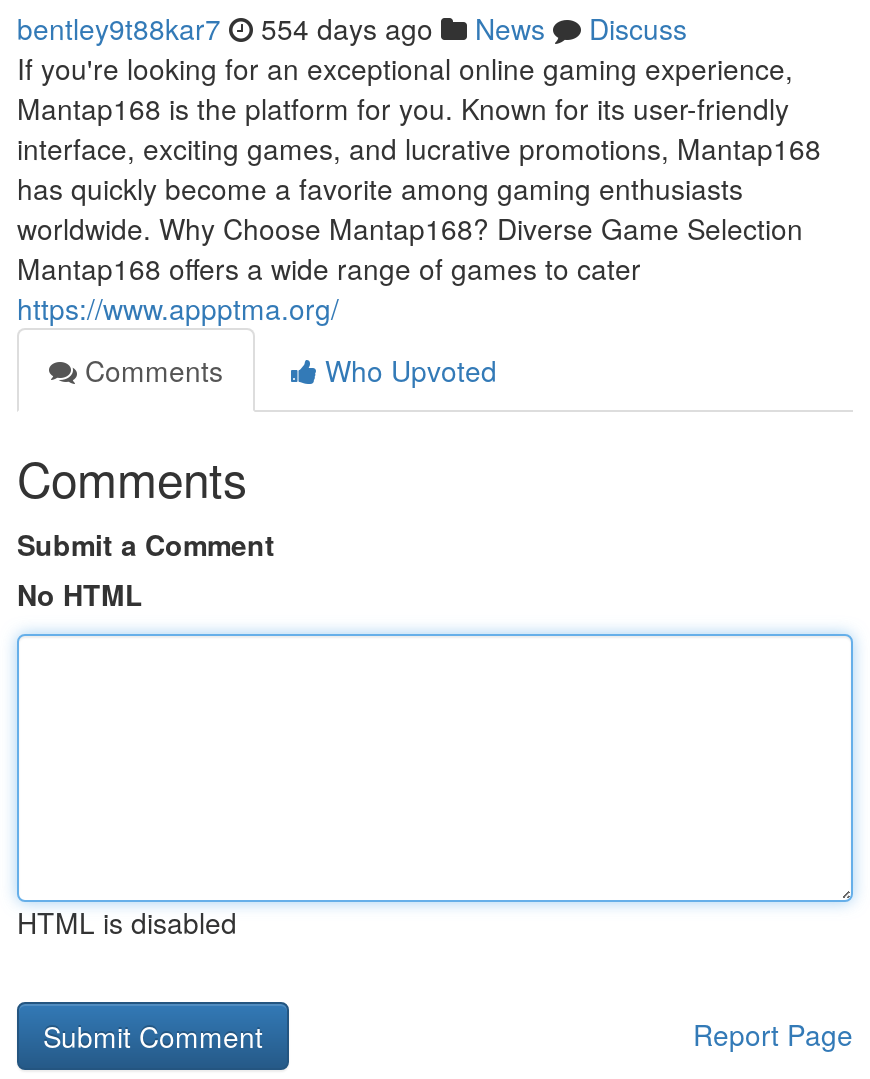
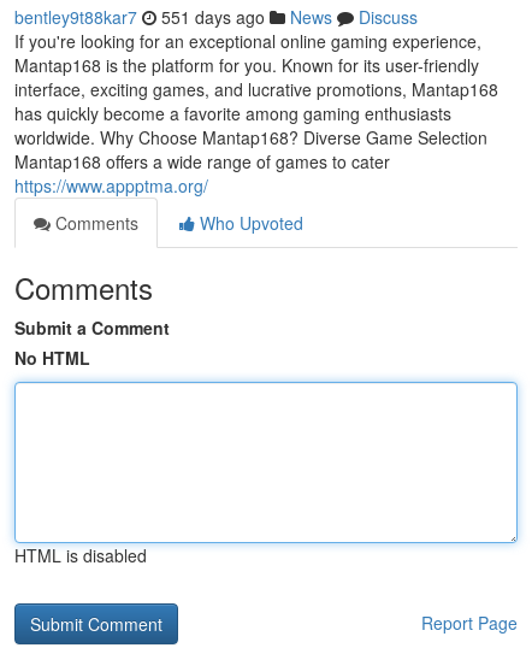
[17,8,687,48] bentley9t88kar7 554 days ago News Discuss -> [14,5,418,29] bentley9t88kar7 551 days ago News Discuss

